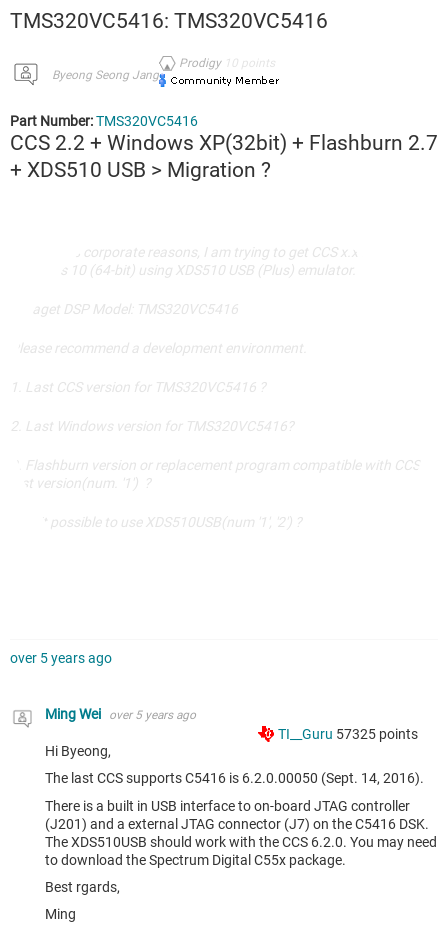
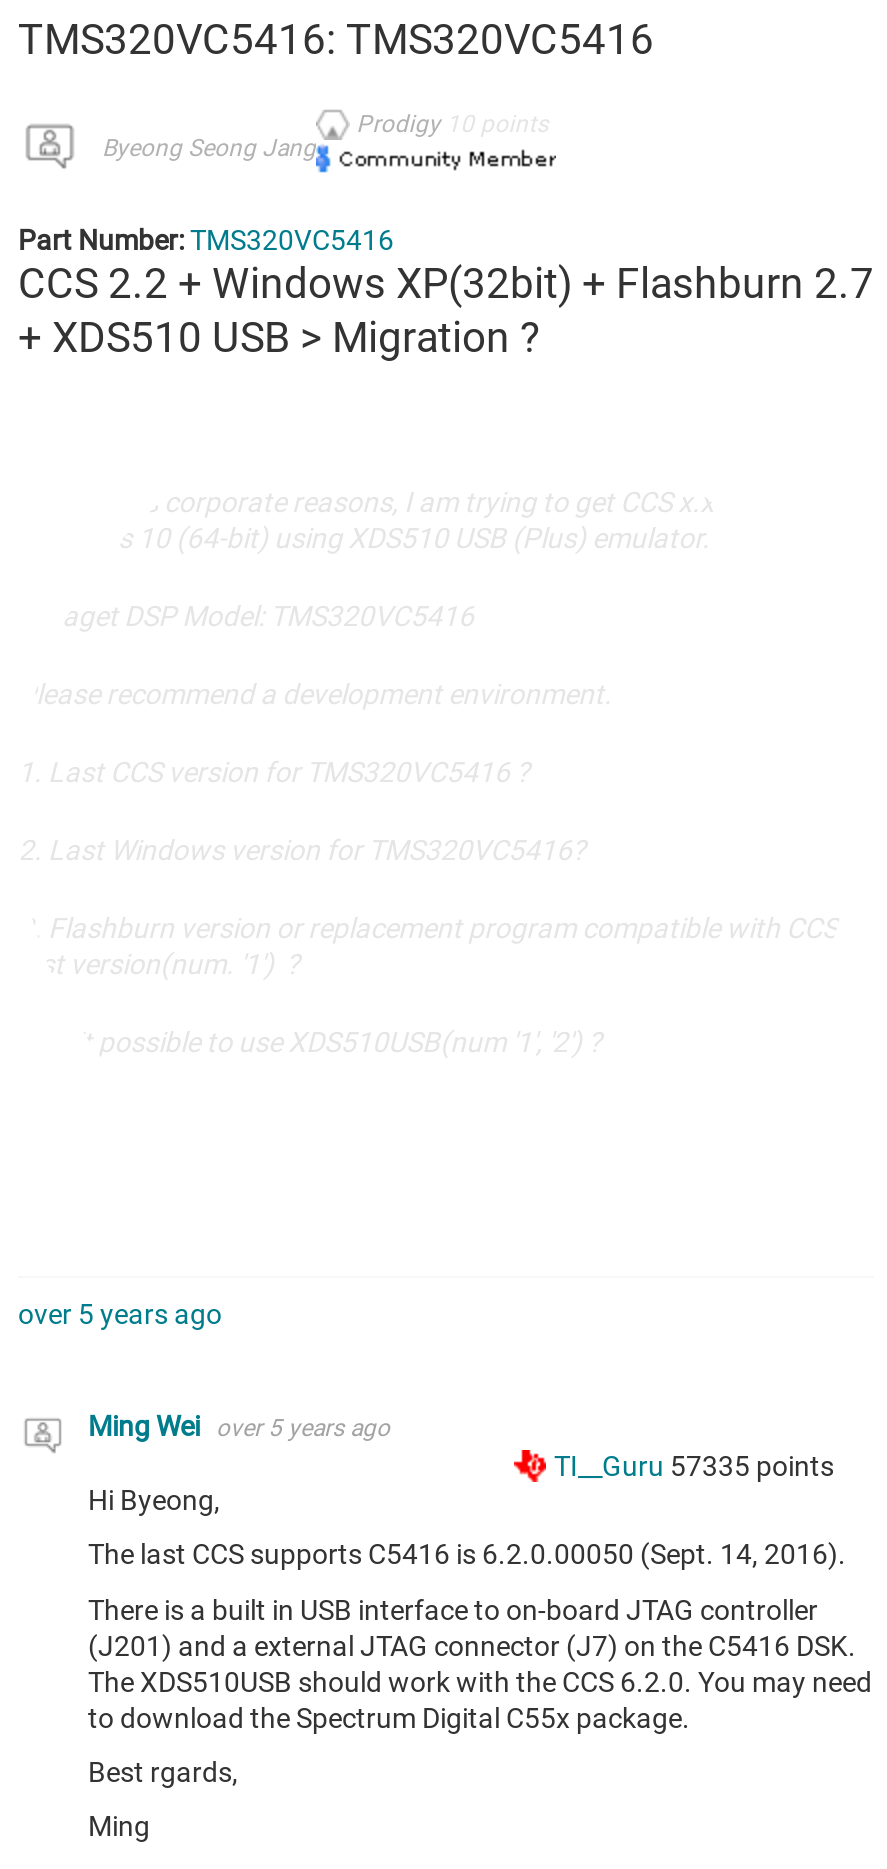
[278,726,418,742] TI__Guru 57325 points -> [554,1451,834,1483] TI__Guru 57335 points

